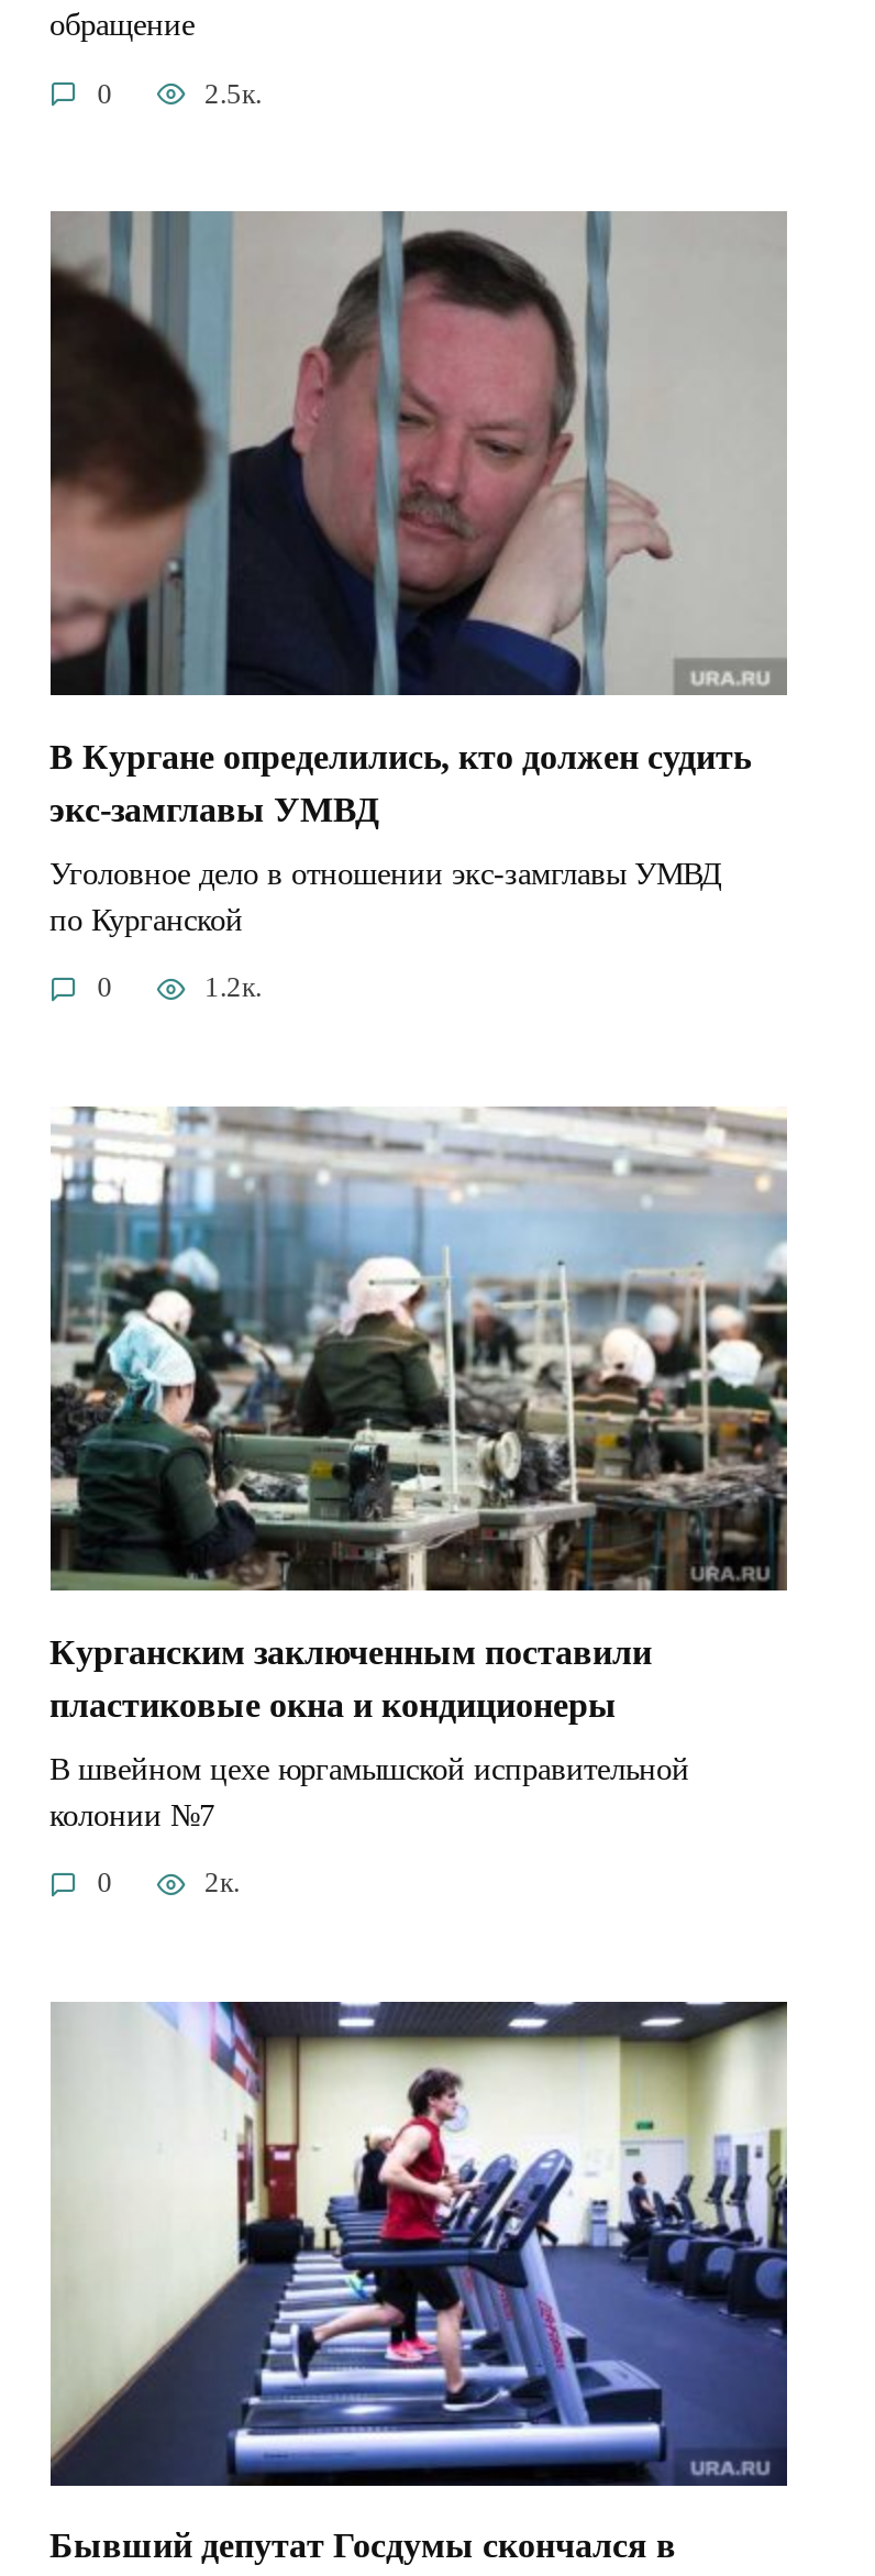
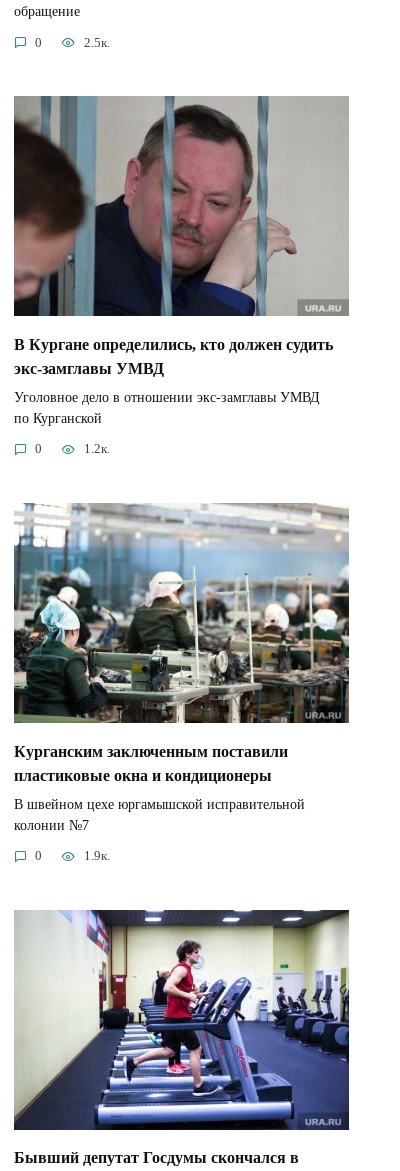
[204,1868,240,1899] 2к. -> [84,849,110,863] 1.9к.

